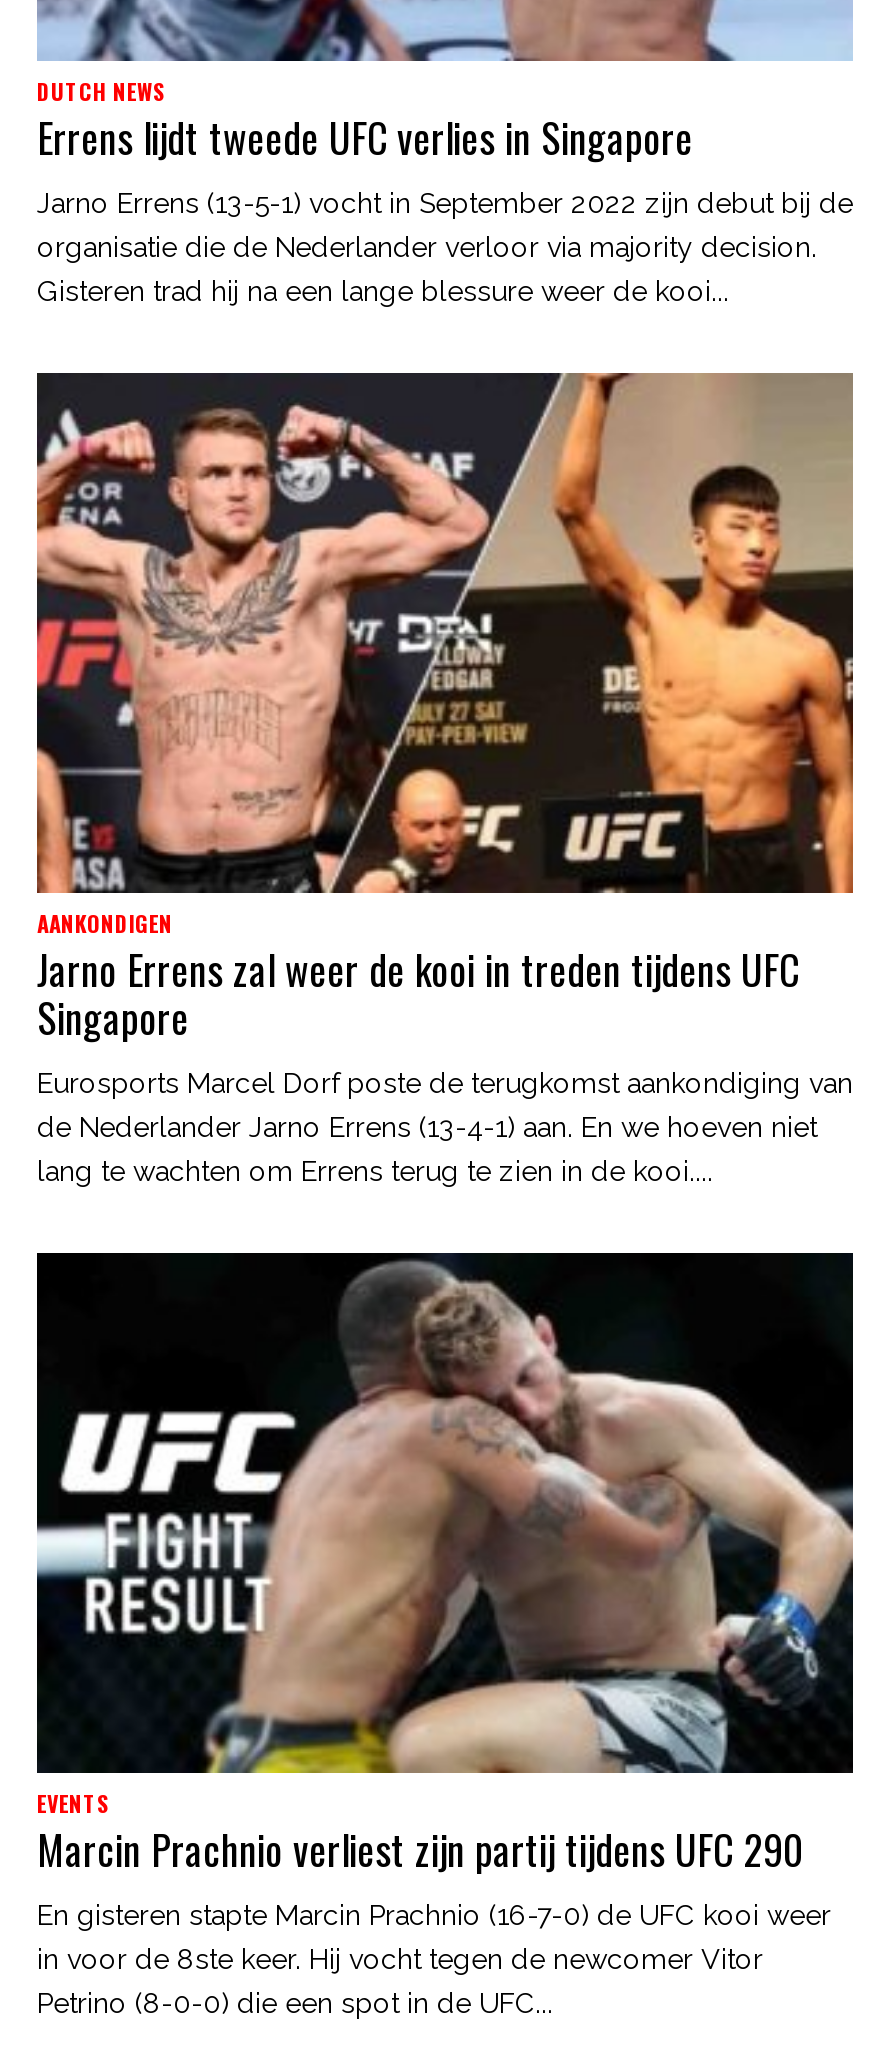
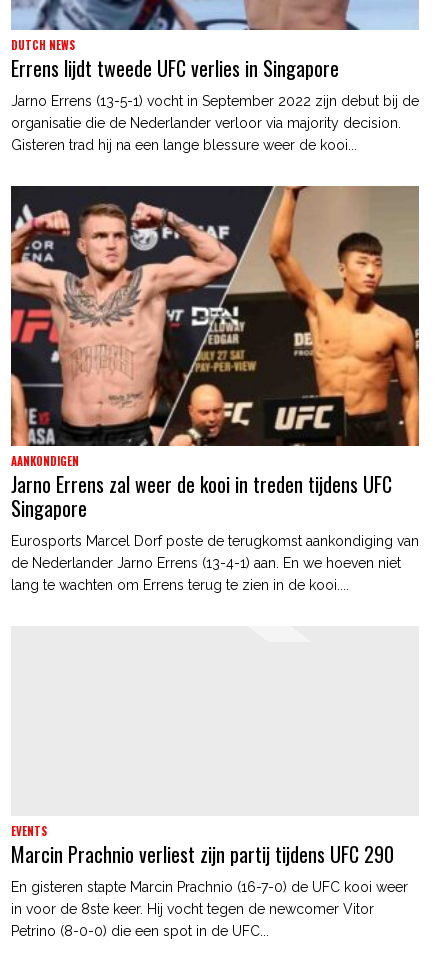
[35,1252,855,1776] [image] -> none

